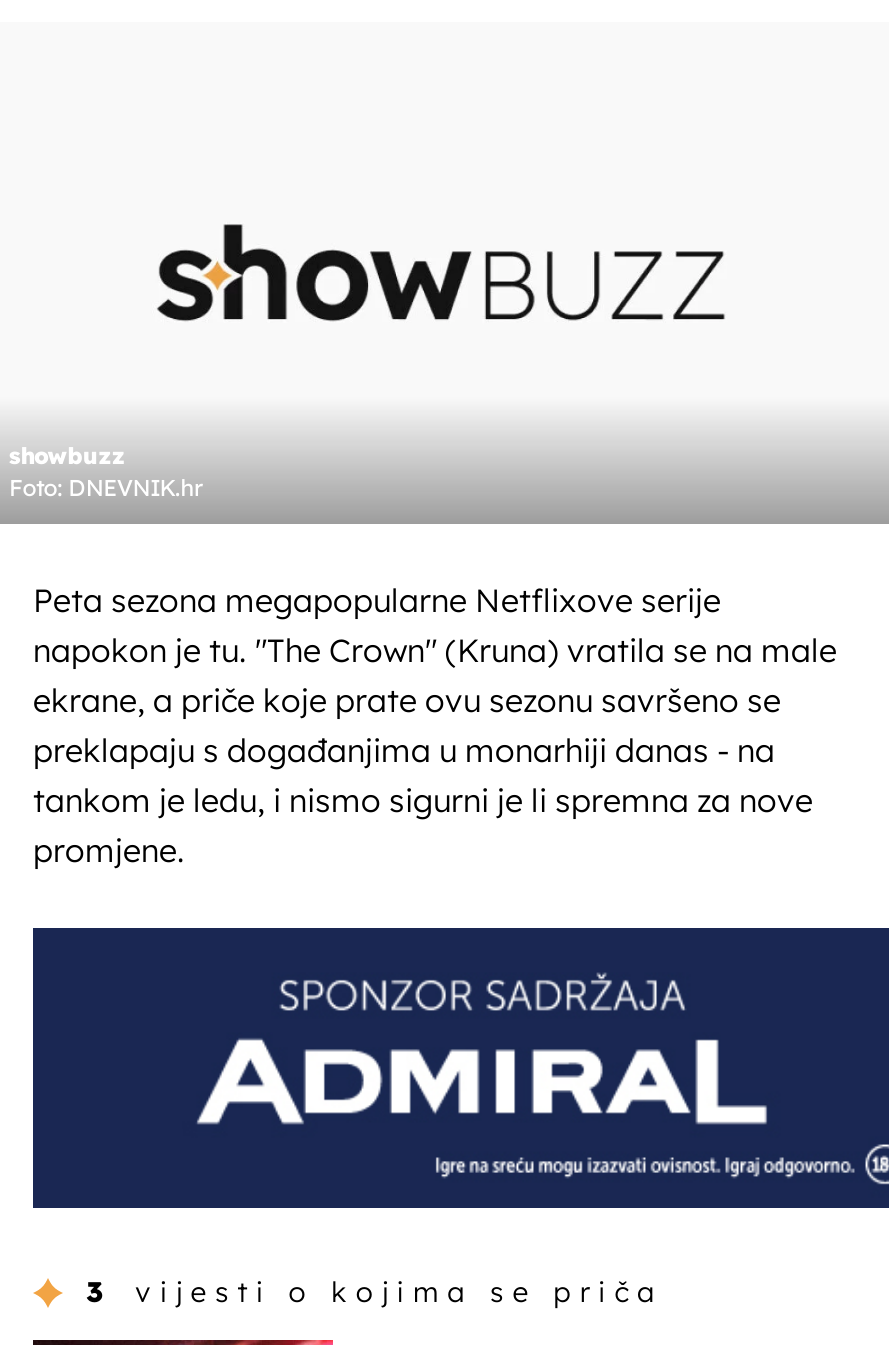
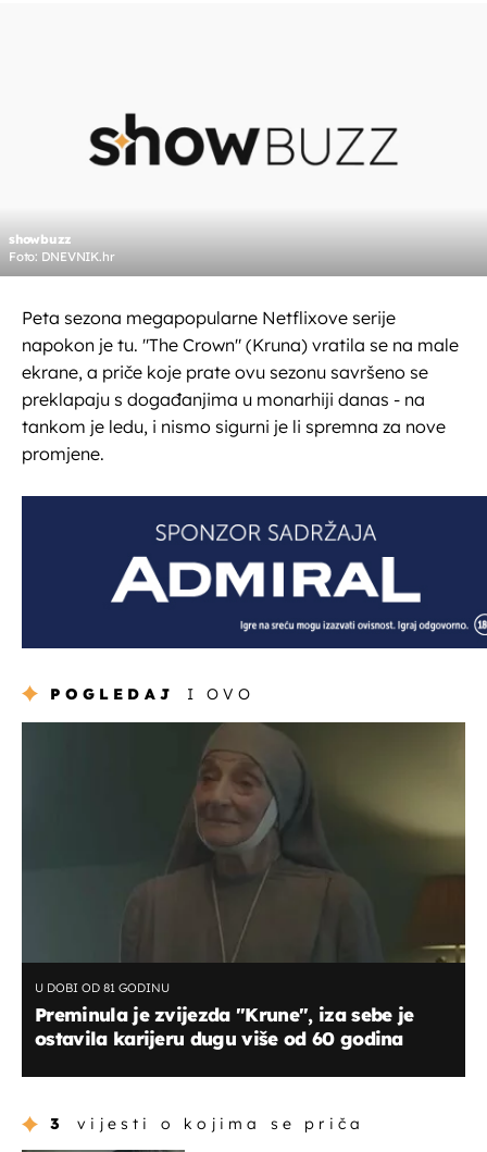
none -> [22,721,466,1078] [image] | U DOBI OD 81 GODINU | Preminula je zvijezda "Krune", iza sebe je | ostavila karijeru dugu više od 60 godina
none -> [51,684,255,704] POGLEDAJ | I OVO

